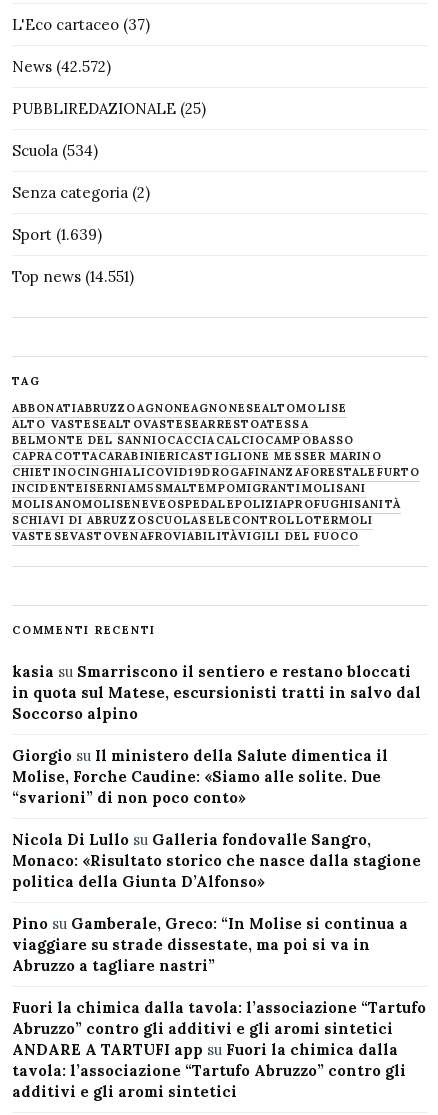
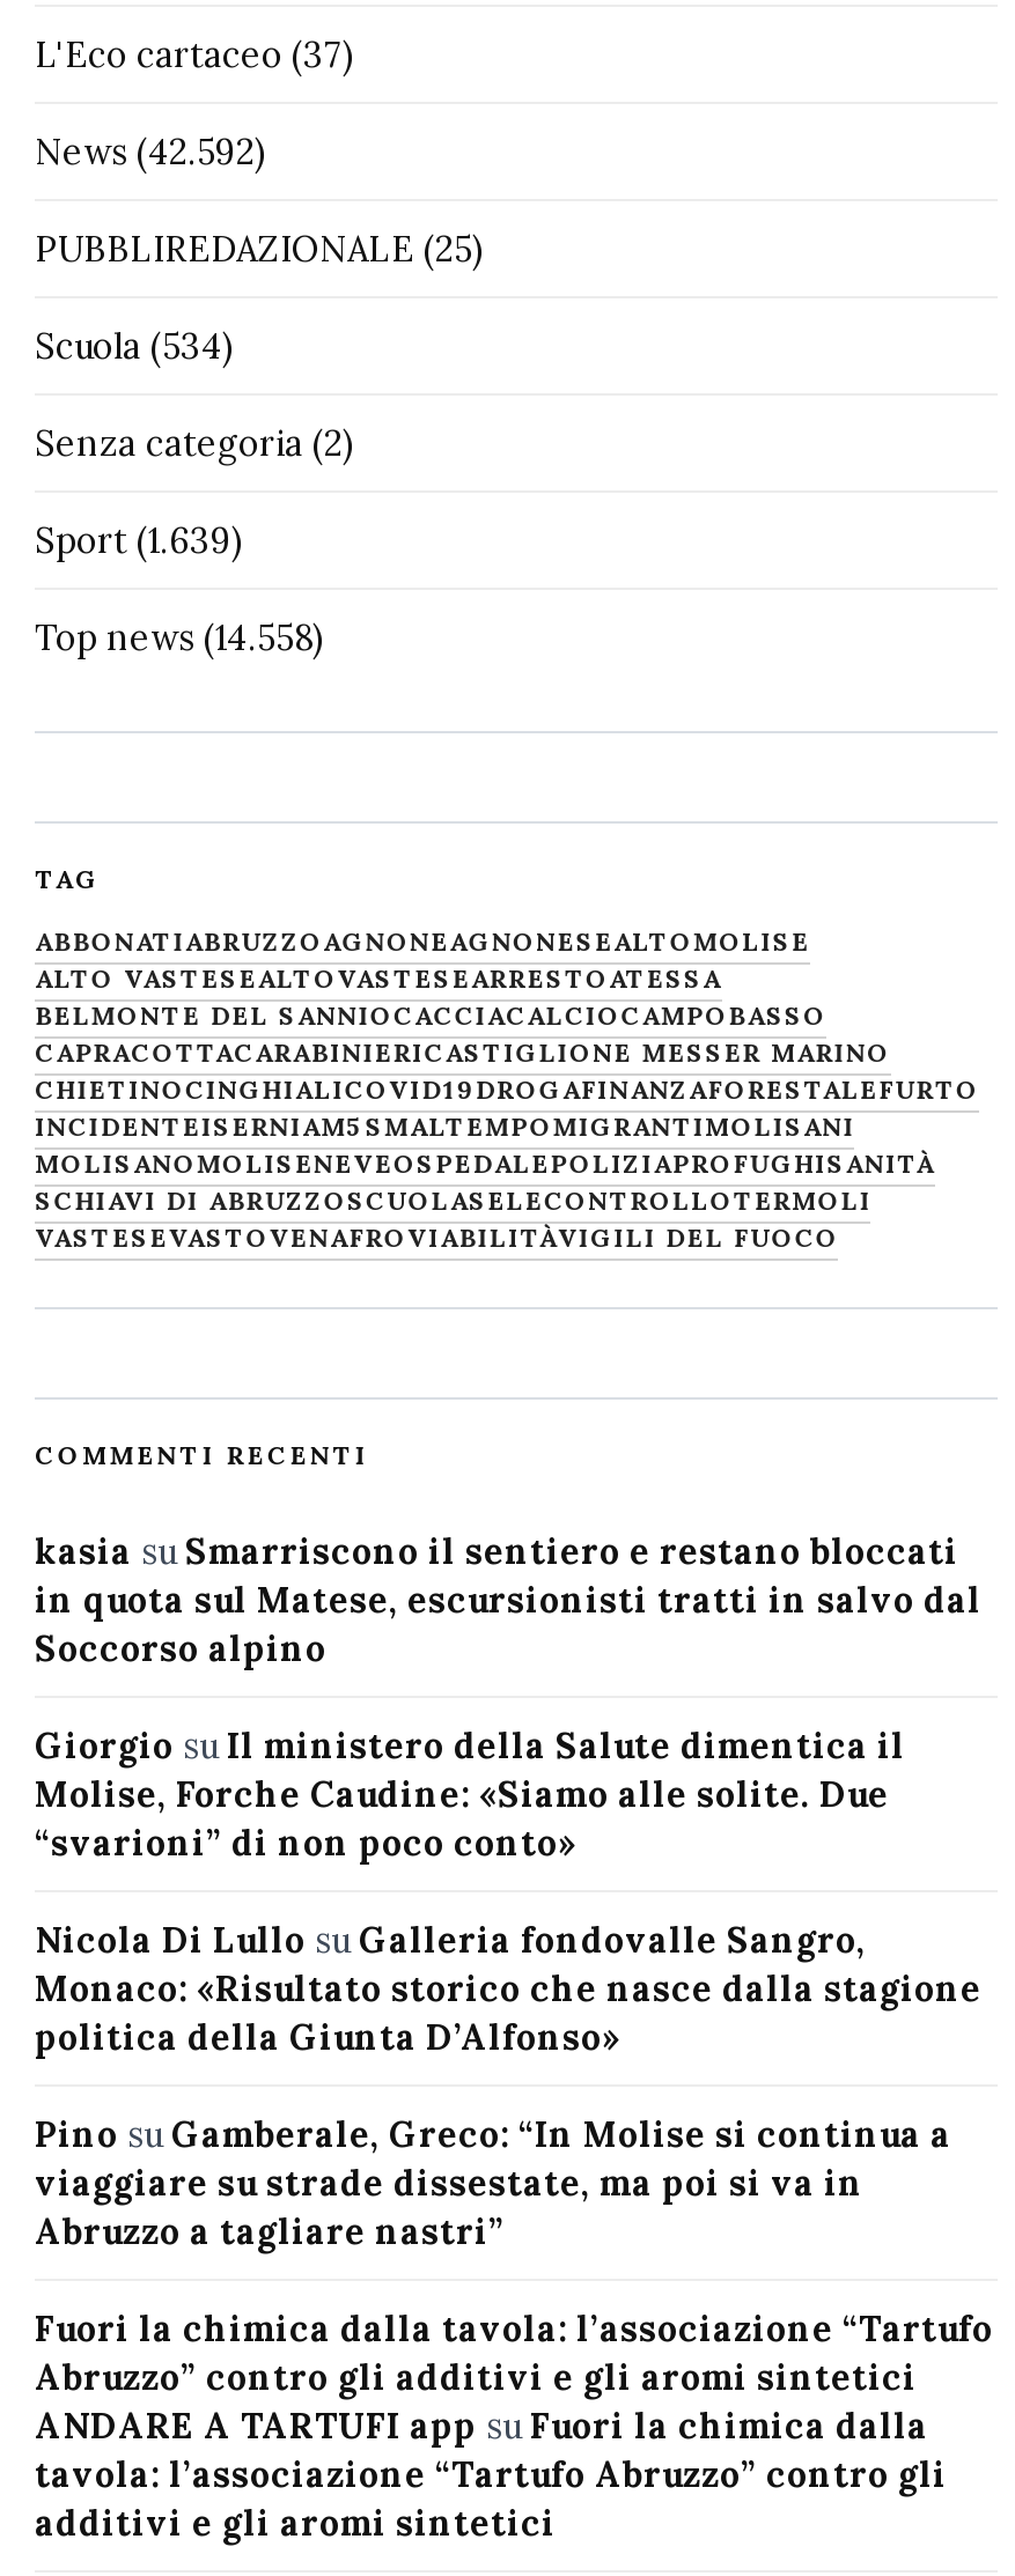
[12,57,111,76] News (42.572) -> [35,129,266,173] News (42.592)
[12,267,134,286] Top news (14.551) -> [35,614,324,658] Top news (14.558)

